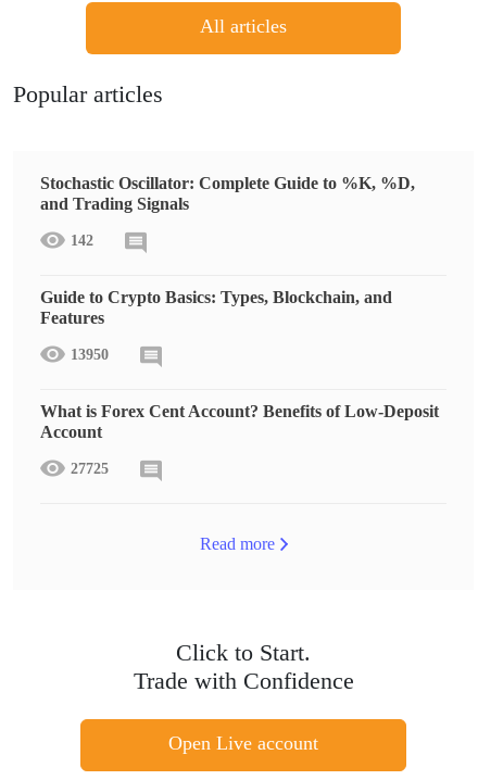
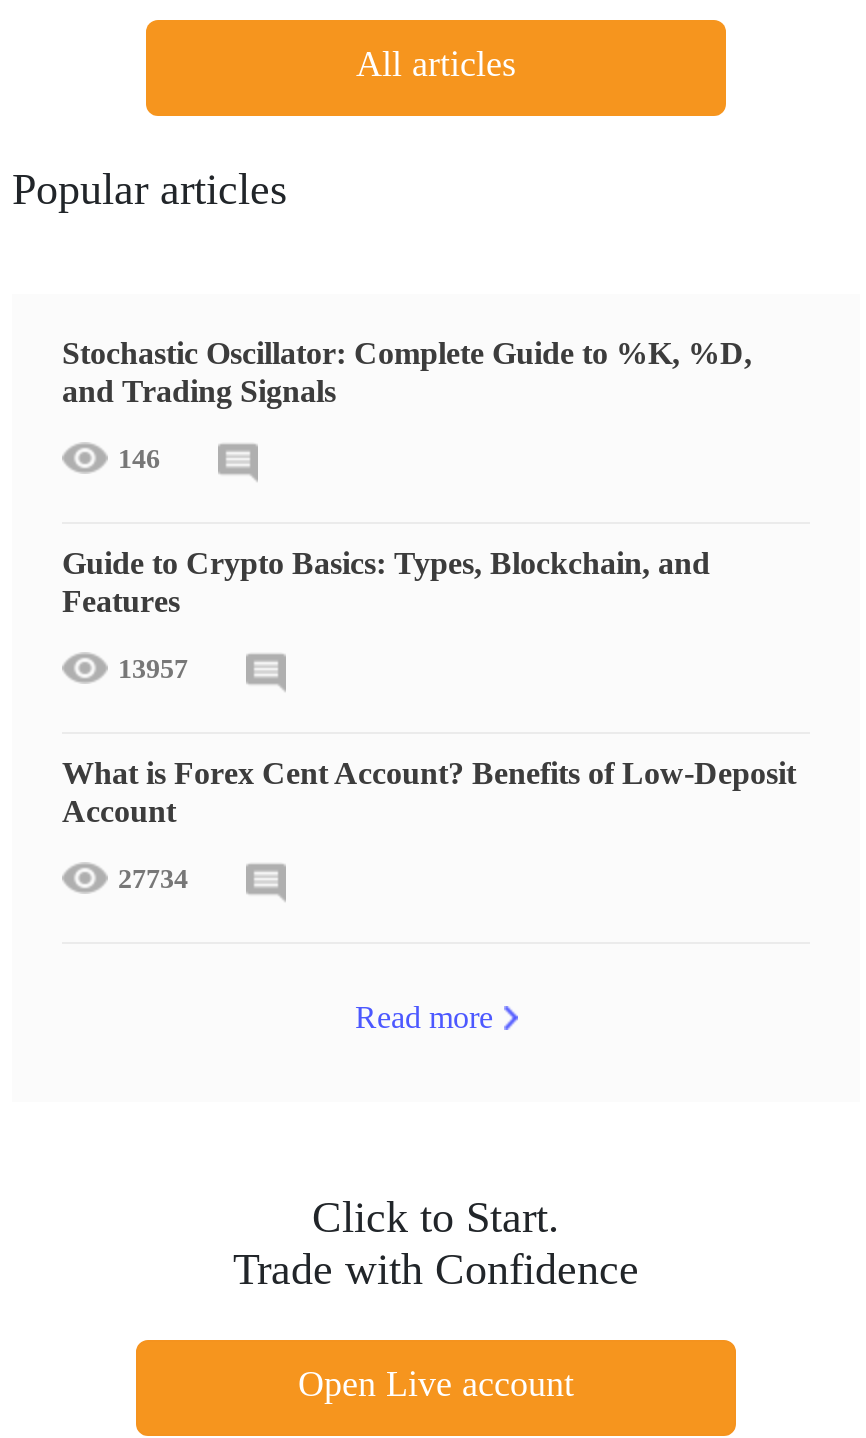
[71,232,93,248] 142 -> [118,443,160,473] 146
[71,346,109,362] 13950 -> [118,653,188,683] 13957
[71,460,109,476] 27725 -> [118,863,188,893] 27734

